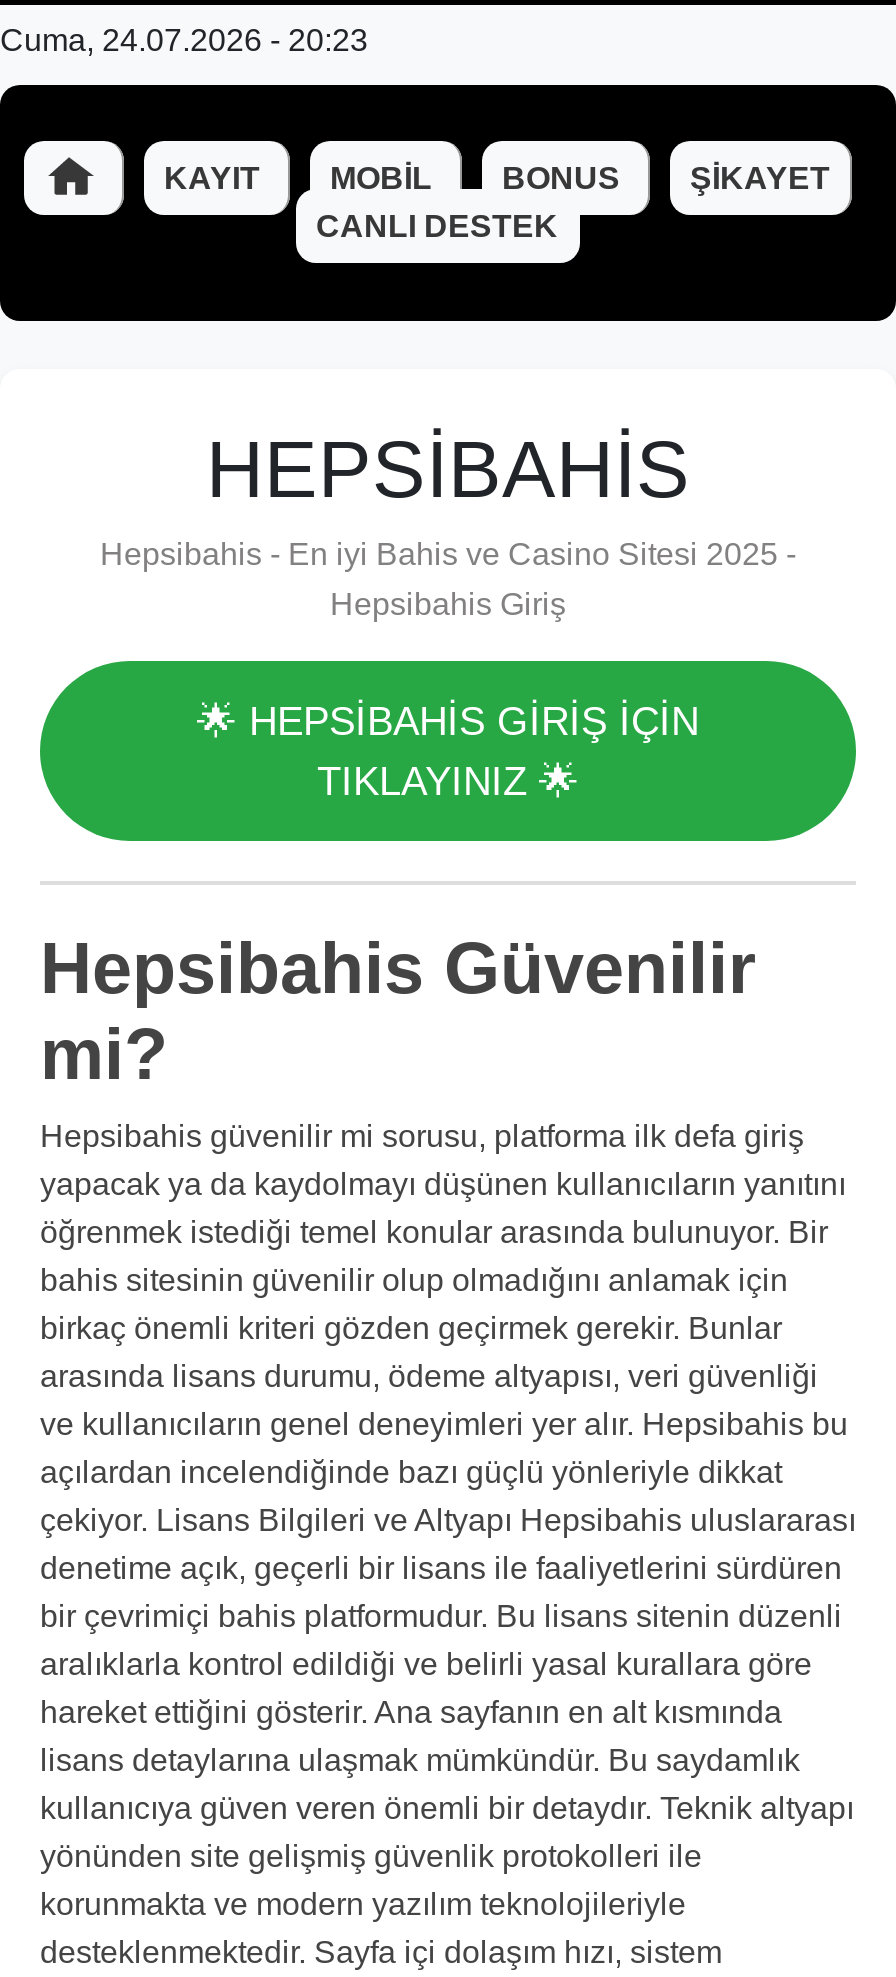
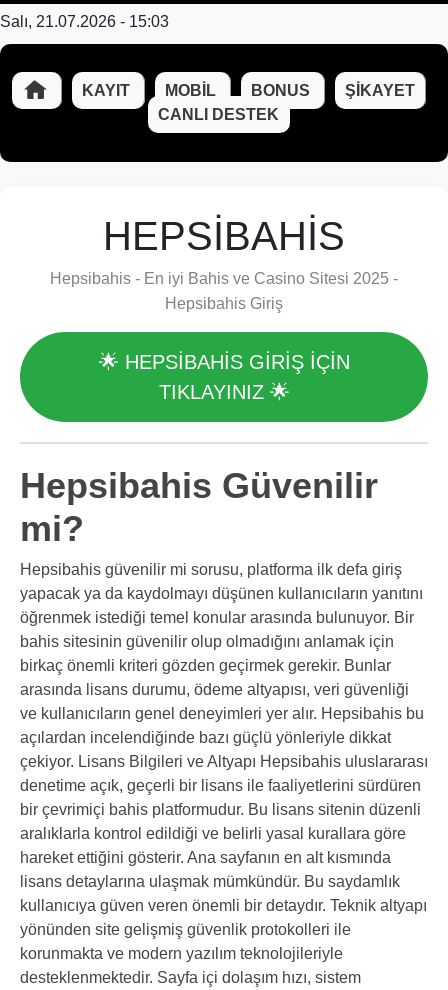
[0,23,368,57] Cuma, 24.07.2026 - 20:23 -> [0,13,169,30] Salı, 21.07.2026 - 15:03

